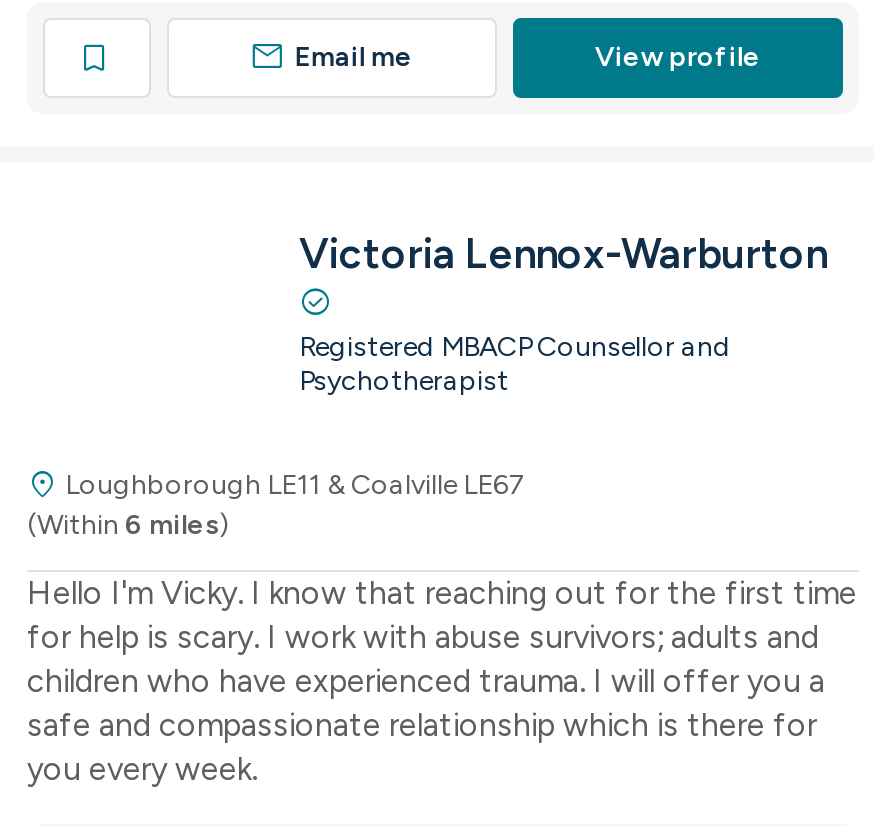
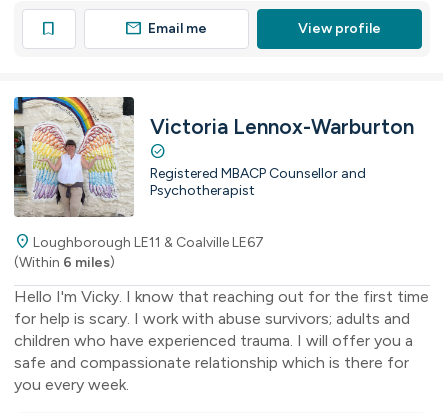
none -> [13,96,135,218] [image]

